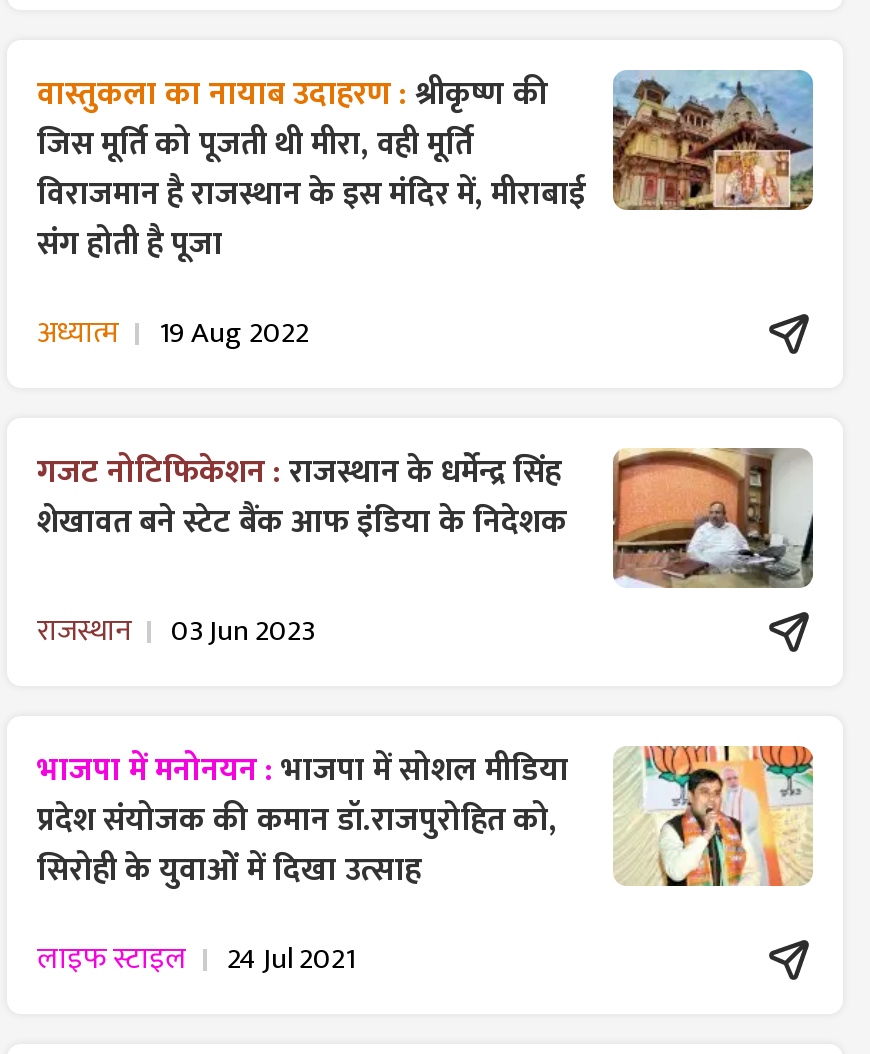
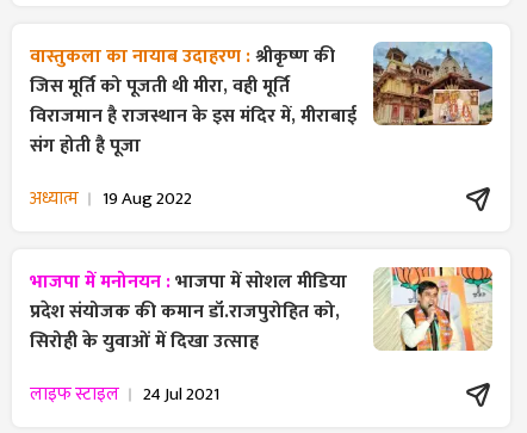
[37,446,815,657] [image] | गजट नोटिफिकेशन : राजस्थान के धर्मेन्द्र सिंह | शेखावत बने स्टेट बैंक आफ इंडिया के निदेशक | राजस्थान | 03 Jun 2023 -> none

